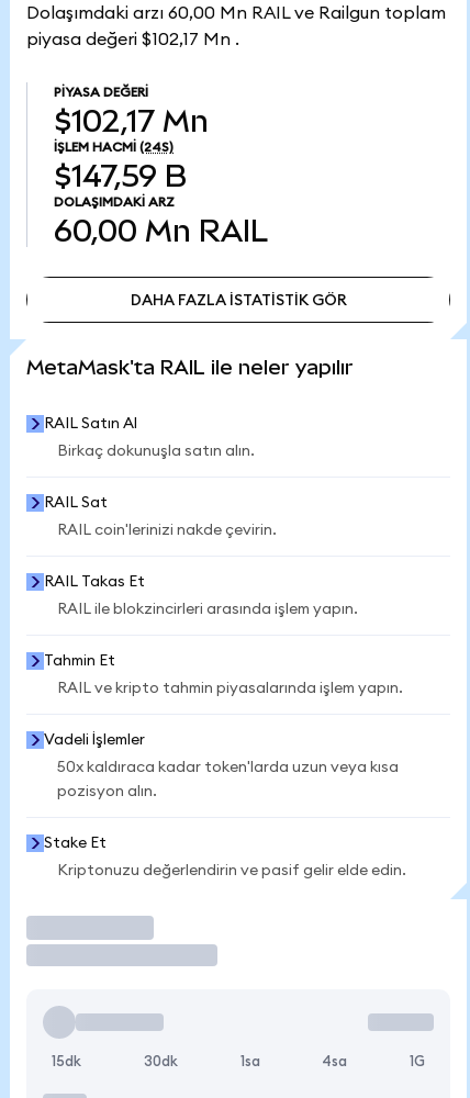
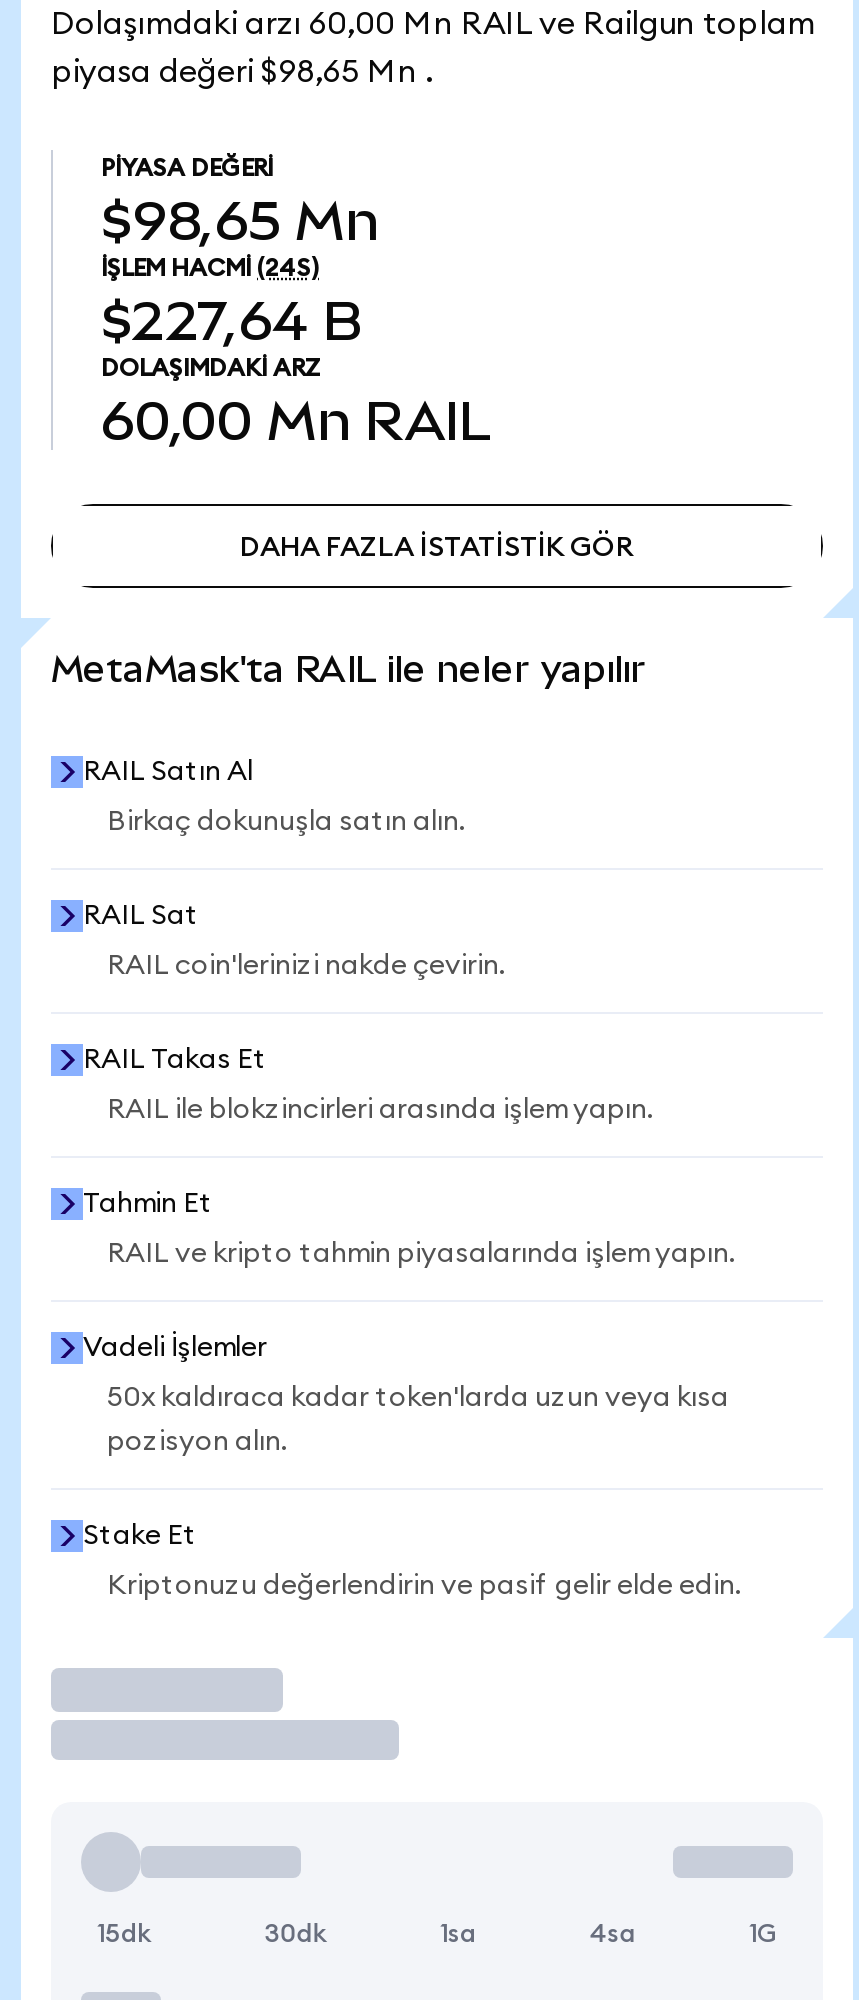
[26,31,239,48] piyasa değeri $102,17 Mn . -> [51,56,433,88] piyasa değeri $98,65 Mn .
[54,104,209,138] $102,17 Mn -> [101,190,379,252] $98,65 Mn
[54,159,187,193] $147,59 B -> [101,290,363,352] $227,64 B

